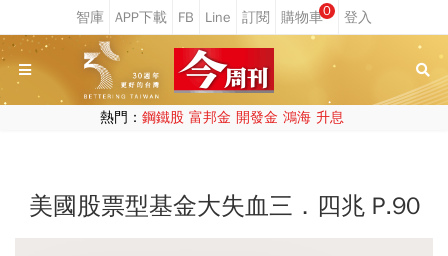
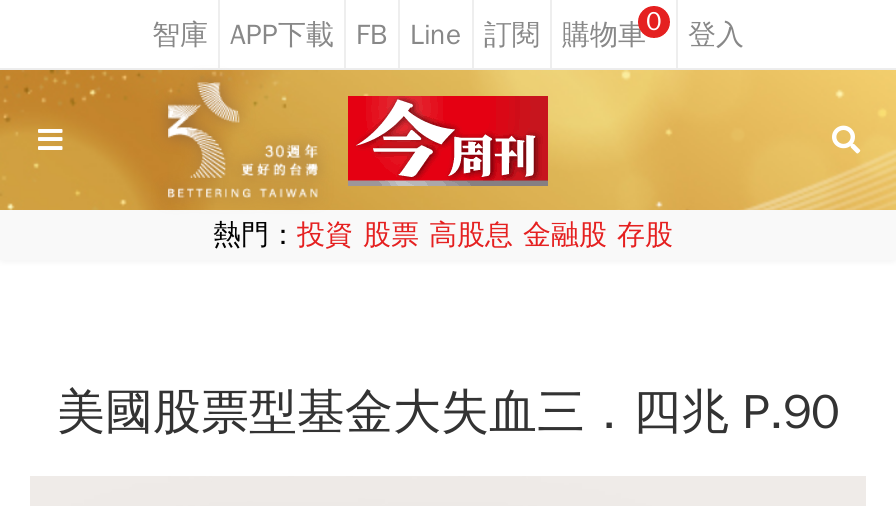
[99,109,343,126] 熱門：鋼鐵股 富邦金 開發金 鴻海 升息 -> [213,218,673,252] 熱門：投資 股票 高股息 金融股 存股

